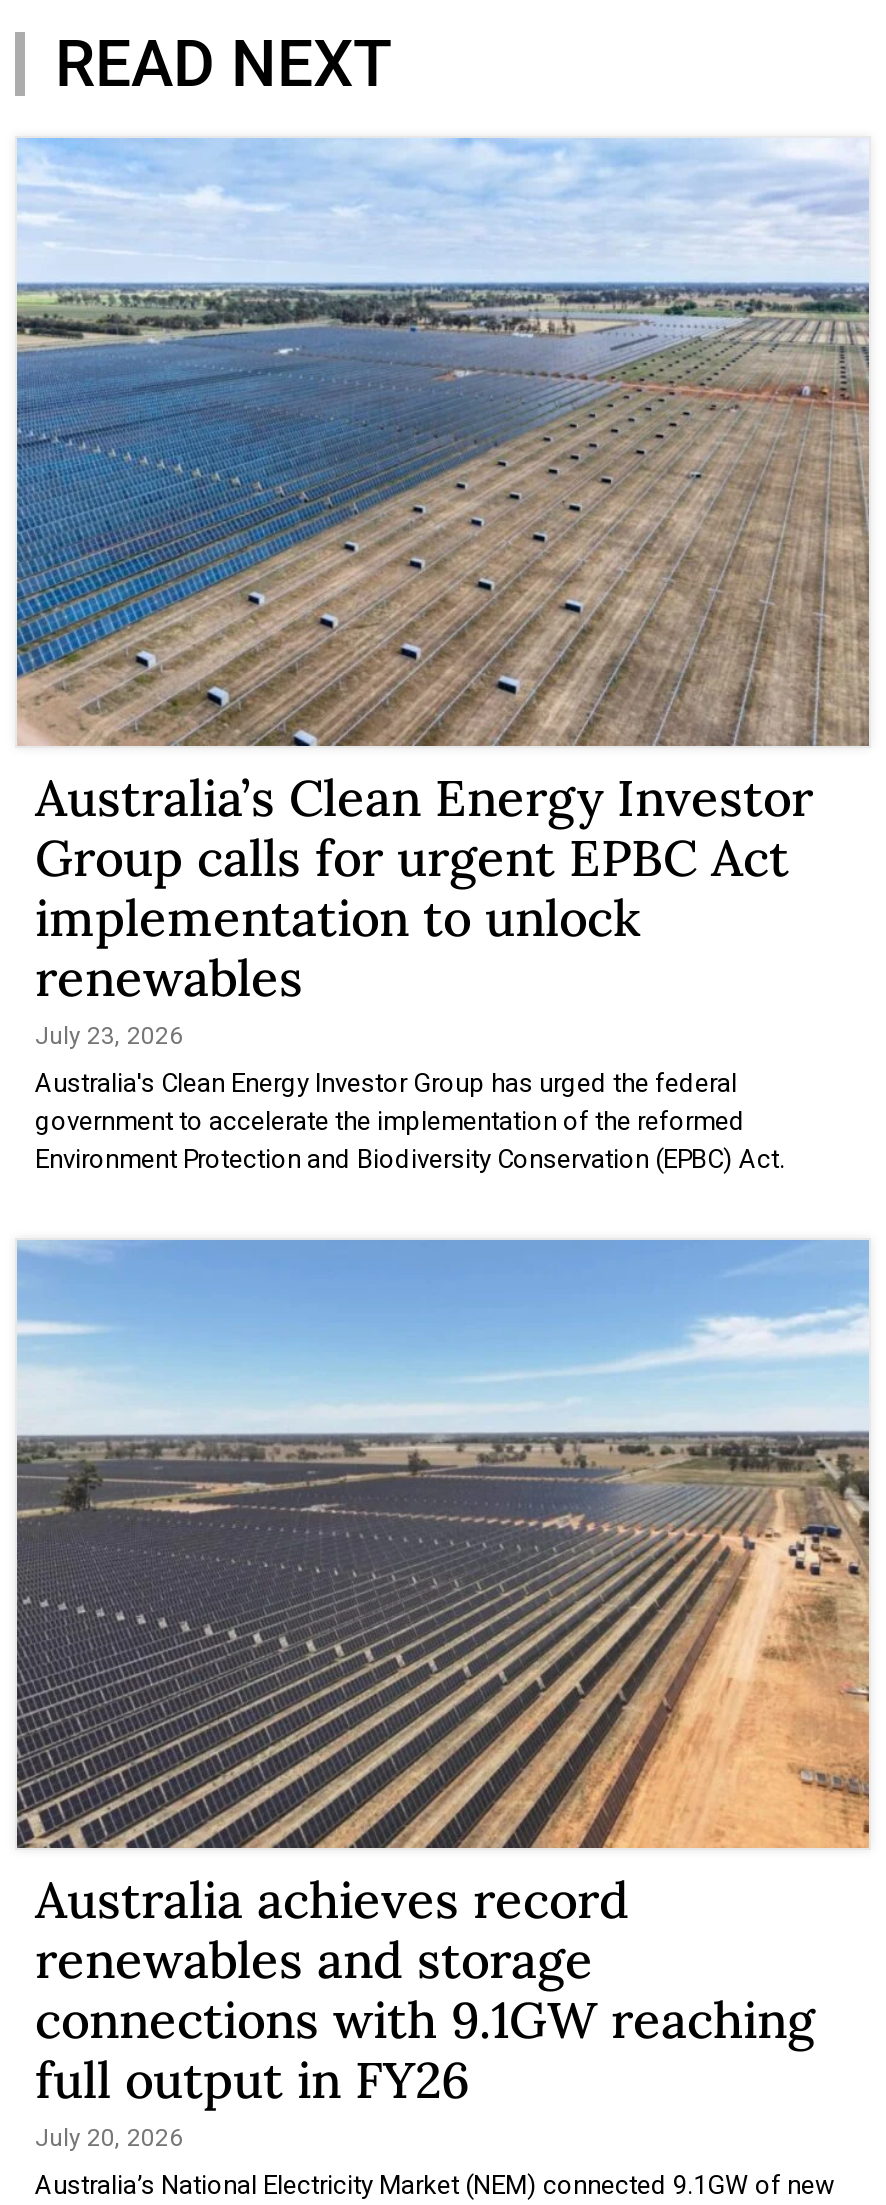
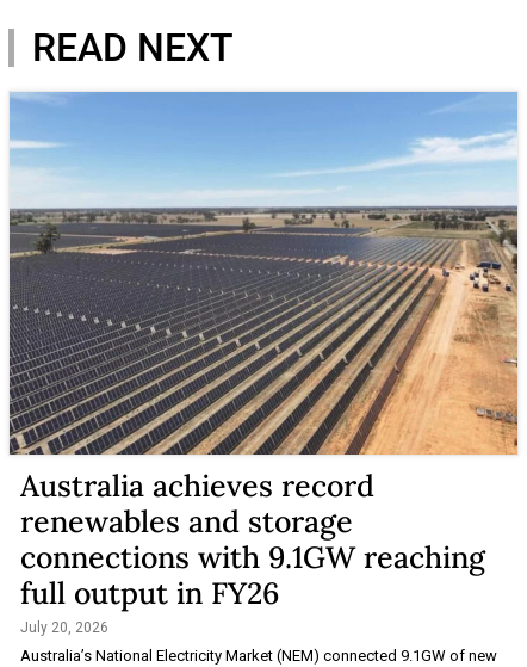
[15,138,871,1174] [image] | Australia’s Clean Energy Investor | Group calls for urgent EPBC Act | implementation to unlock | renewables | July 23, 2026 | Australia's Clean Energy Investor Group has urged the federal | government to accelerate the implementation of the reformed | Environment Protection and Biodiversity Conservation (EPBC) Act. -> none

